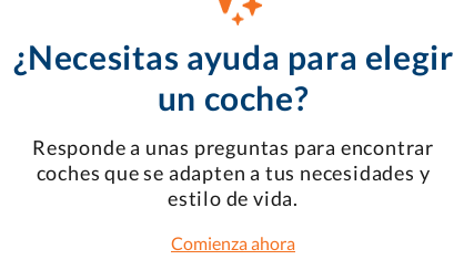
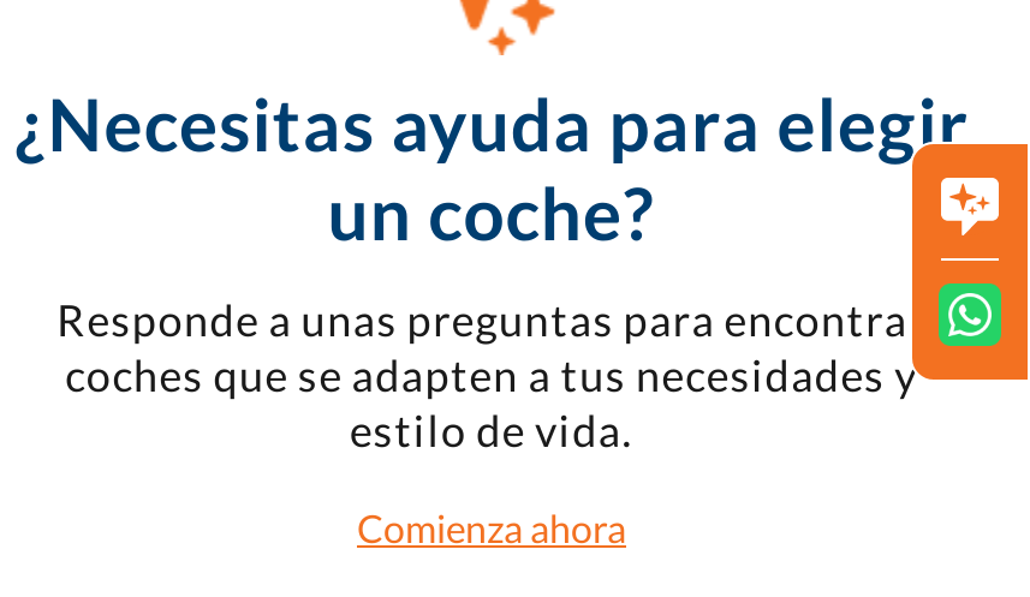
none -> [910,142,1023,382] [image]

